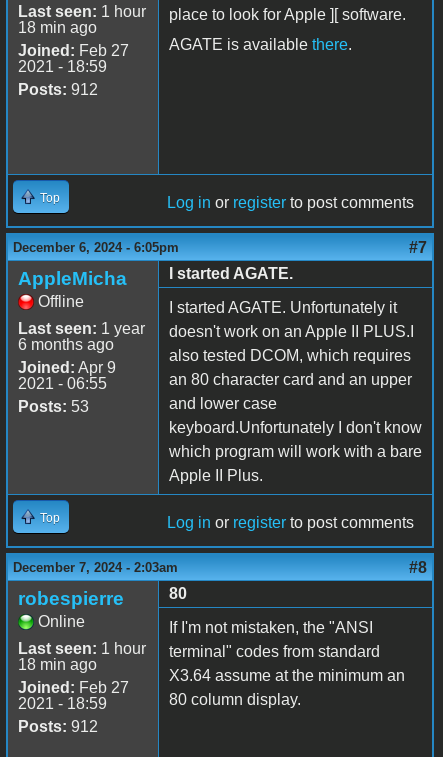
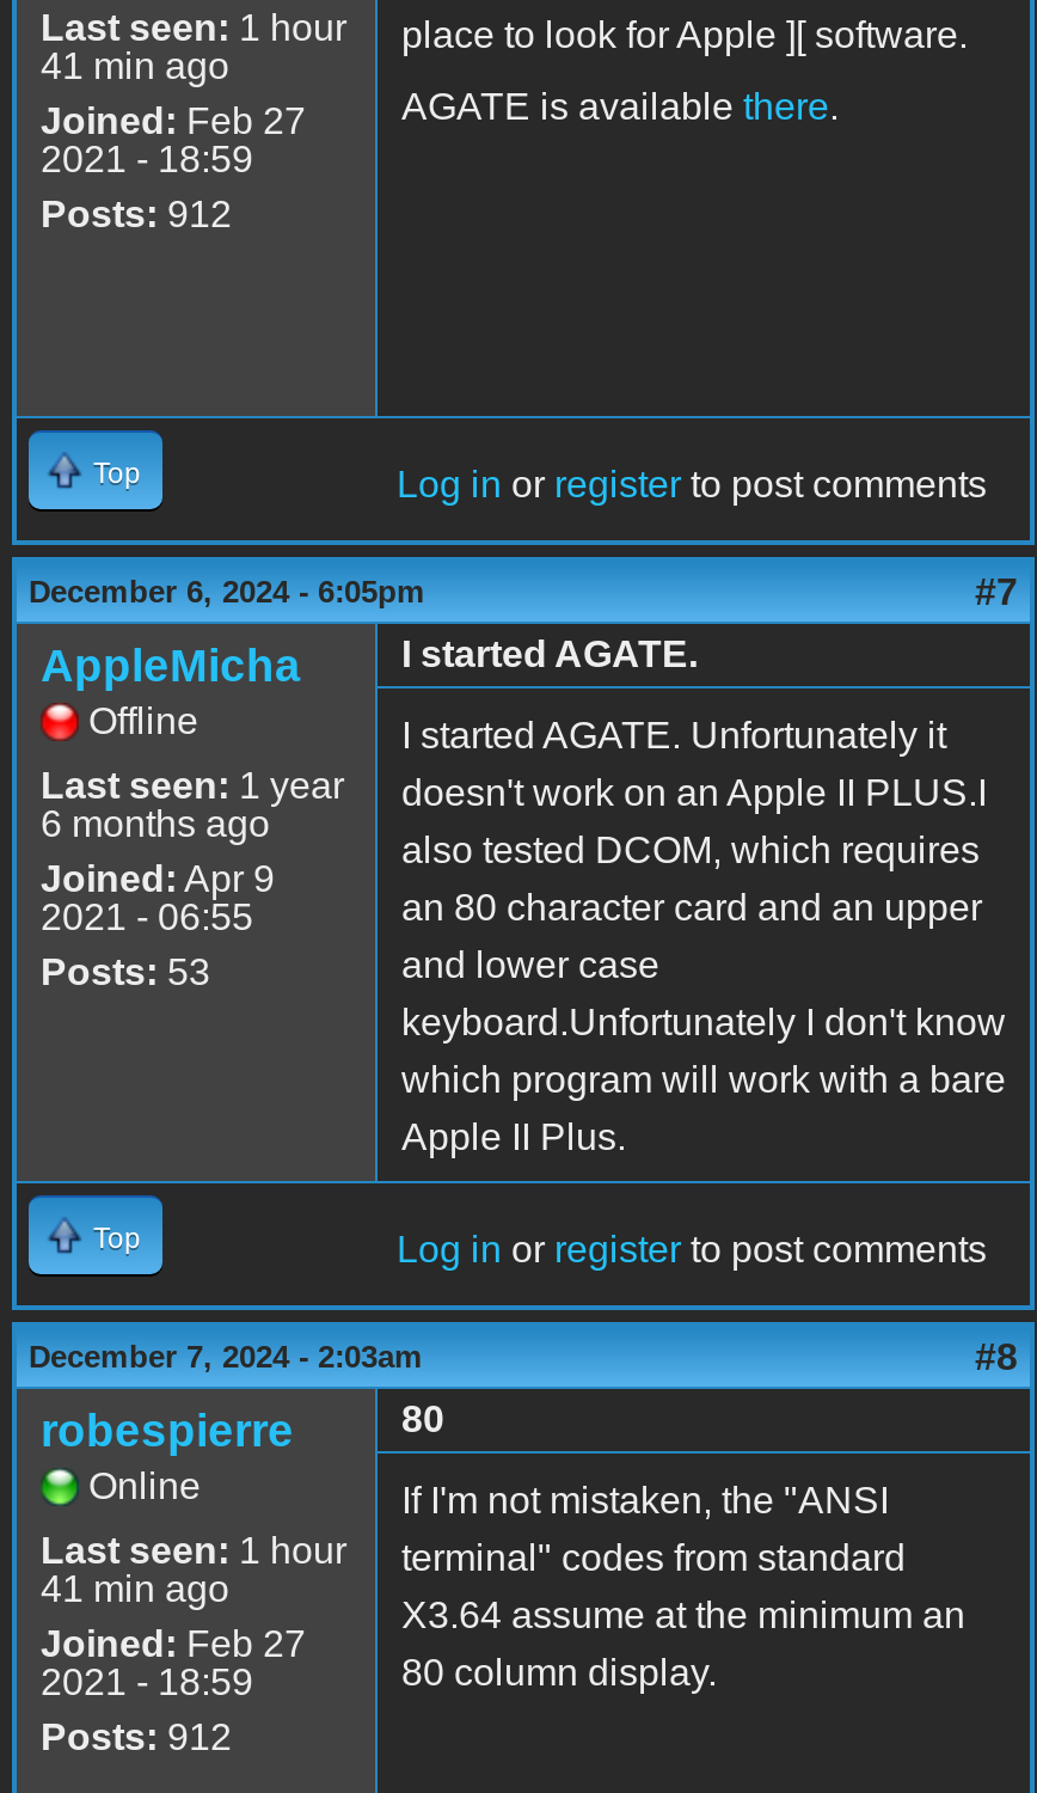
[18,19,97,36] 18 min ago -> [41,45,229,86] 41 min ago
[18,656,97,673] 18 min ago -> [41,1568,229,1609] 41 min ago

